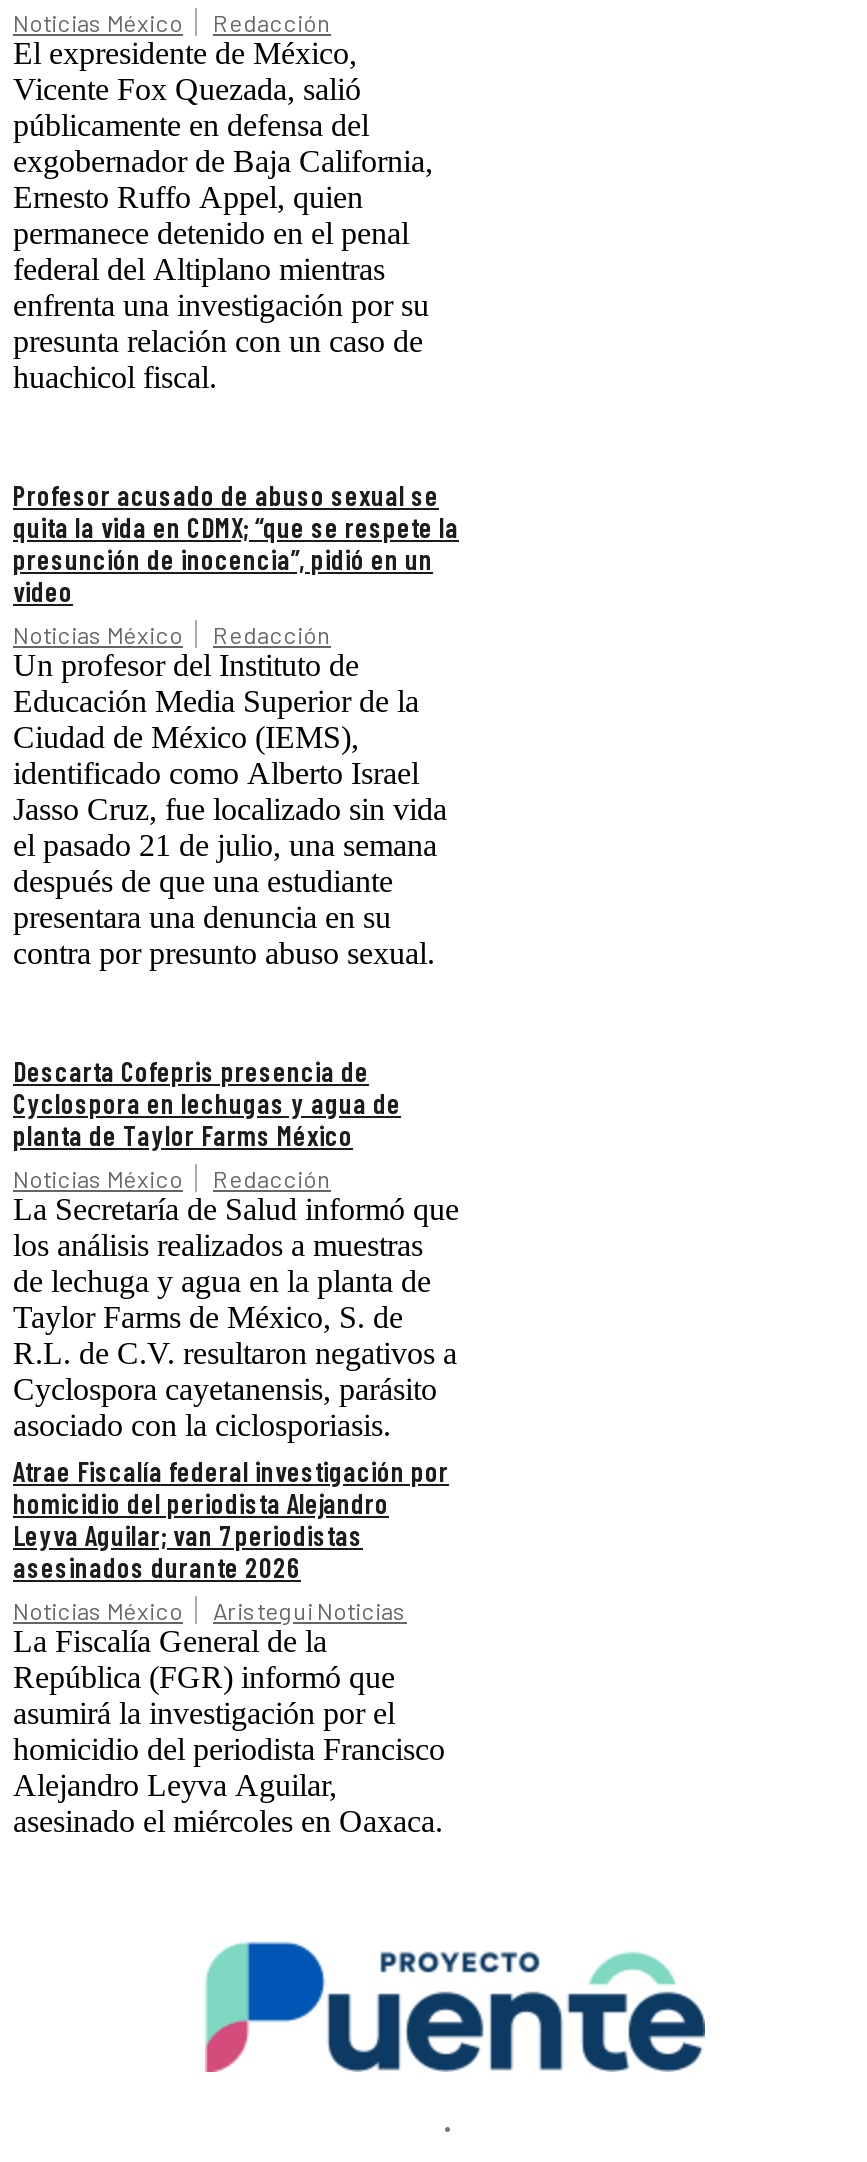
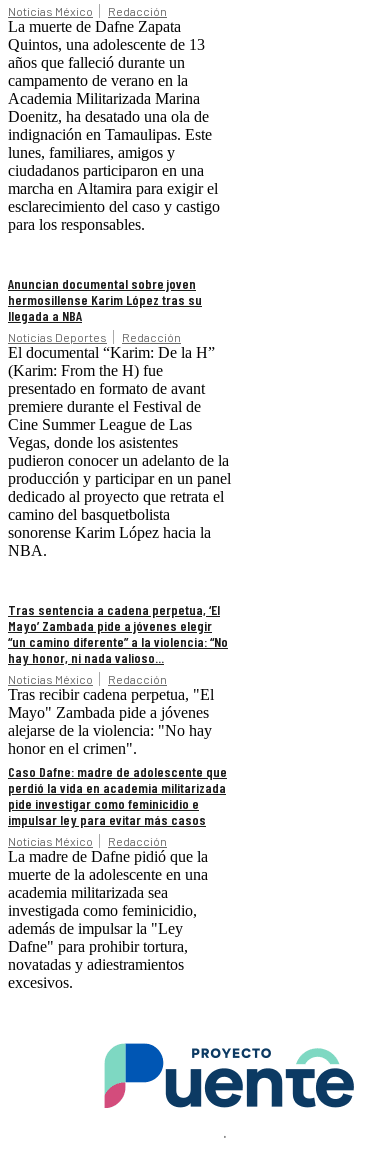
[13,36,459,608] El expresidente de México, | Vicente Fox Quezada, salió | públicamente en defensa del | exgobernador de Baja California, | Ernesto Ruffo Appel, quien | permanece detenido en el penal | federal del Altiplano mientras | enfrenta una investigación por su | presunta relación con un caso de | huachicol fiscal. | Profesor acusado de abuso sexual se | quita la vida en CDMX; “que se respete la | presunción de inocencia”, pidió en un | video -> [8,18,231,666] La muerte de Dafne Zapata | Quintos, una adolescente de 13 | años que falleció durante un | campamento de verano en la | Academia Militarizada Marina | Doenitz, ha desatado una ola de | indignación en Tamaulipas. Este | lunes, familiares, amigos y | ciudadanos participaron en una | marcha en Altamira para exigir el | esclarecimiento del caso y castigo | para los responsables. | Anuncian documental sobre joven | hermosillense Karim López tras su | llegada a NBA | Noticias Deportes | Redacción | El documental “Karim: De la H” | (Karim: From the H) fue | presentado en formato de avant | premiere durante el Festival de | Cine Summer League de Las | Vegas, donde los asistentes | pudieron conocer un adelanto de la | producción y participar en un panel | dedicado al proyecto que retrata el | camino del basquetbolista | sonorense Karim López hacia la | NBA. | Tras sentencia a cadena perpetua, ‘El | Mayo’ Zambada pide a jóvenes elegir | “un camino diferente” a la violencia: “No | hay honor, ni nada valioso...
moved [13,620,331,648] -> [8,672,167,686]: Noticias México | Redacción
[13,648,447,1152] Un profesor del Instituto de | Educación Media Superior de la | Ciudad de México (IEMS), | identificado como Alberto Israel | Jasso Cruz, fue localizado sin vida | el pasado 21 de julio, una semana | después de que una estudiante | presentara una denuncia en su | contra por presunto abuso sexual. | Descarta Cofepris presencia de | Cyclospora en lechugas y agua de | planta de Taylor Farms México -> [8,686,227,828] Tras recibir cadena perpetua, "El | Mayo" Zambada pide a jóvenes | alejarse de la violencia: "No hay | honor en el crimen". | Caso Dafne: madre de adolescente que | perdió la vida en academia militarizada | pide investigar como feminicidio e | impulsar ley para evitar más casos
moved [13,1164,331,1192] -> [8,834,167,848]: Noticias México | Redacción
[13,1192,459,1838] La Secretaría de Salud informó que | los análisis realizados a muestras | de lechuga y agua en la planta de | Taylor Farms de México, S. de | R.L. de C.V. resultaron negativos a | Cyclospora cayetanensis, parásito | asociado con la ciclosporiasis. | Atrae Fiscalía federal investigación por | homicidio del periodista Alejandro | Leyva Aguilar; van 7 periodistas | asesinados durante 2026 | Noticias México | Aristegui Noticias | La Fiscalía General de la | República (FGR) informó que | asumirá la investigación por el | homicidio del periodista Francisco | Alejandro Leyva Aguilar, | asesinado el miércoles en Oaxaca. -> [8,848,208,991] La madre de Dafne pidió que la | muerte de la adolescente en una | academia militarizada sea | investigada como feminicidio, | además de impulsar la "Ley | Dafne" para prohibir tortura, | novatadas y adiestramientos | excesivos.

